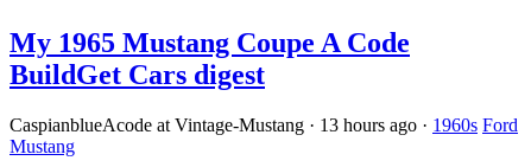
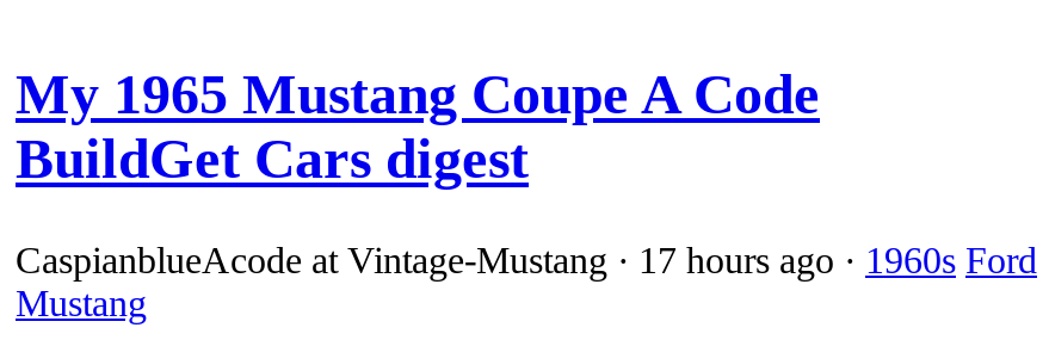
[10,115,518,135] CaspianblueAcode at Vintage-Mustang · 13 hours ago · 1960s Ford -> [16,240,1037,281] CaspianblueAcode at Vintage-Mustang · 17 hours ago · 1960s Ford

